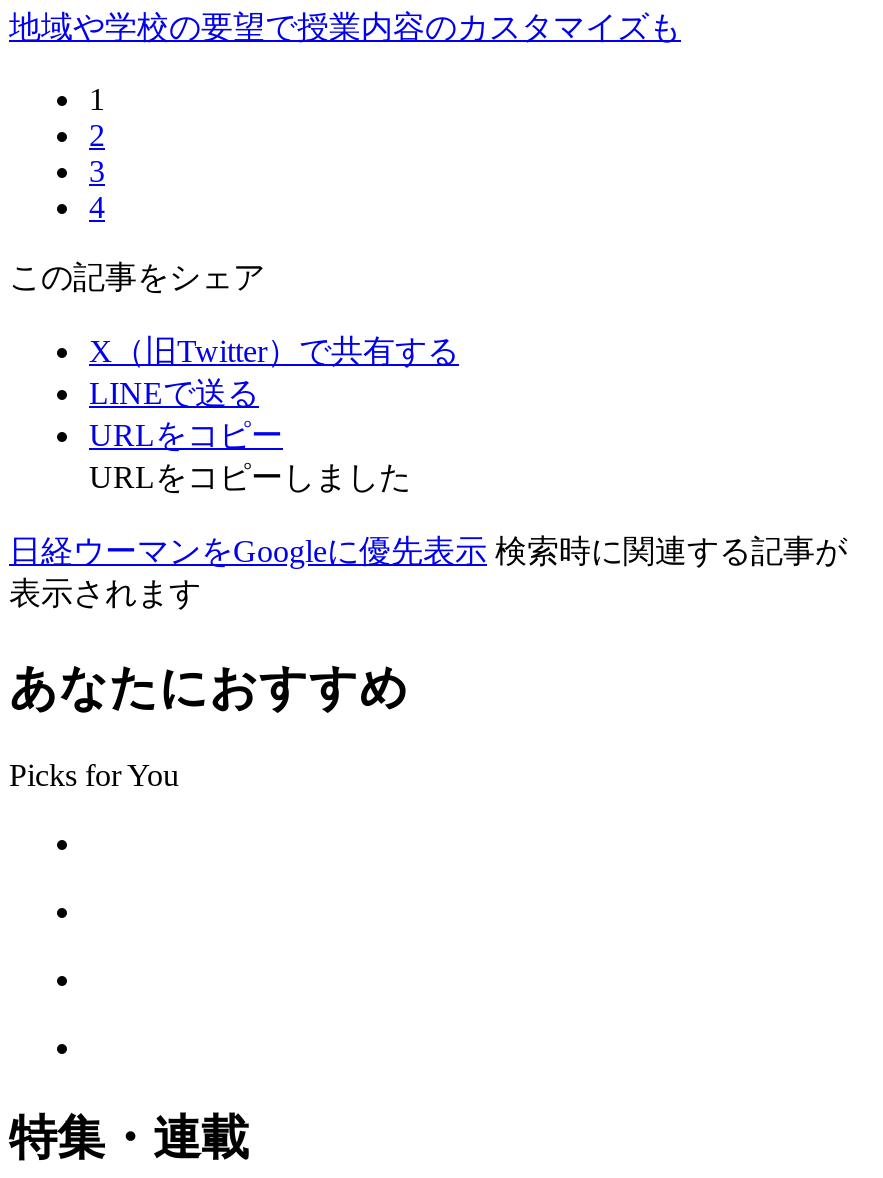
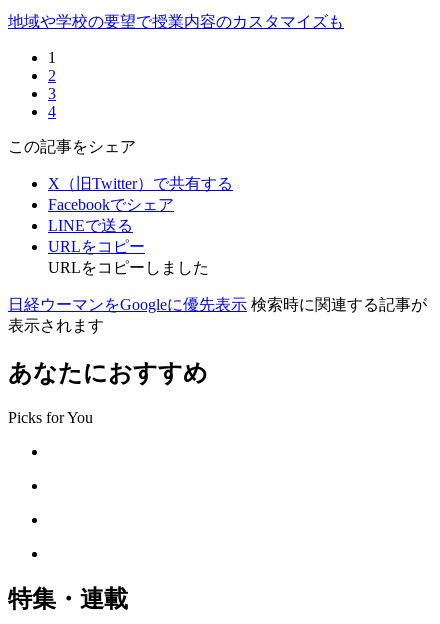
none -> [48,196,174,213] Facebookでシェア

